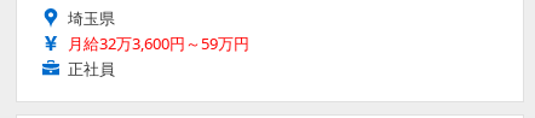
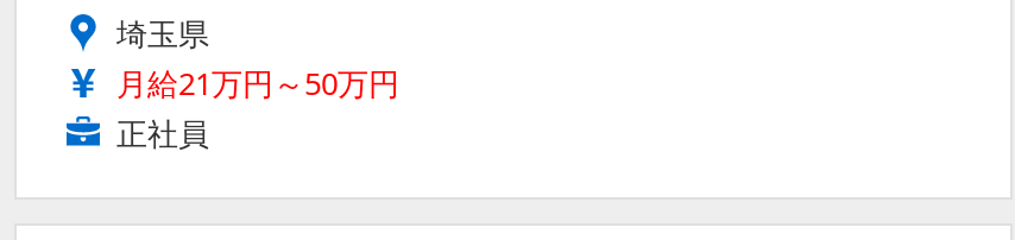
[68,33,249,55] 月給32万3,600円～59万円 -> [116,62,399,105] 月給21万円～50万円

